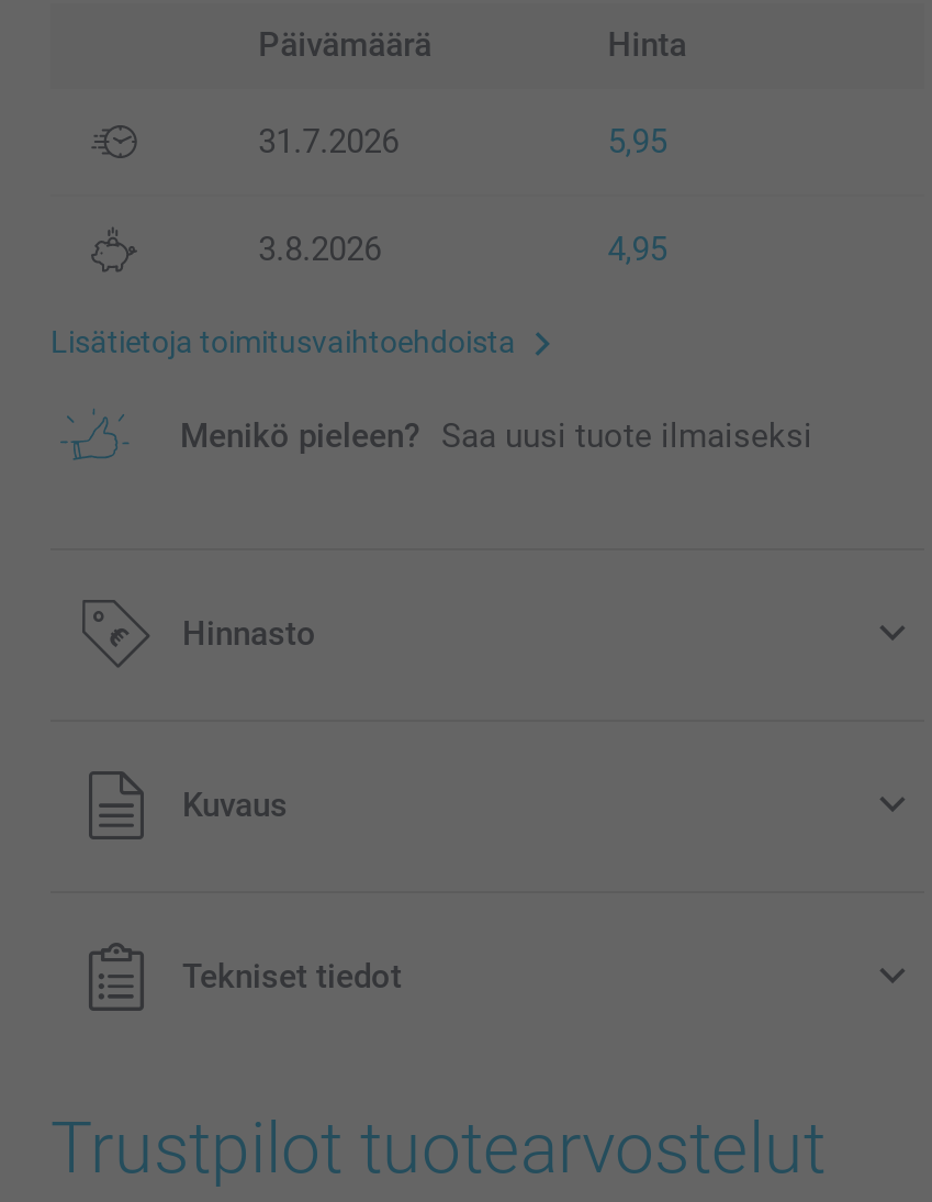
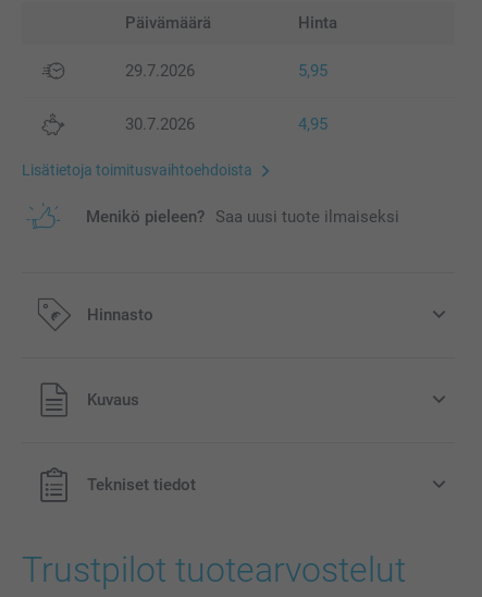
[258,121,399,161] 31.7.2026 -> [125,61,194,80] 29.7.2026
[258,229,381,269] 3.8.2026 -> [125,114,194,134] 30.7.2026

